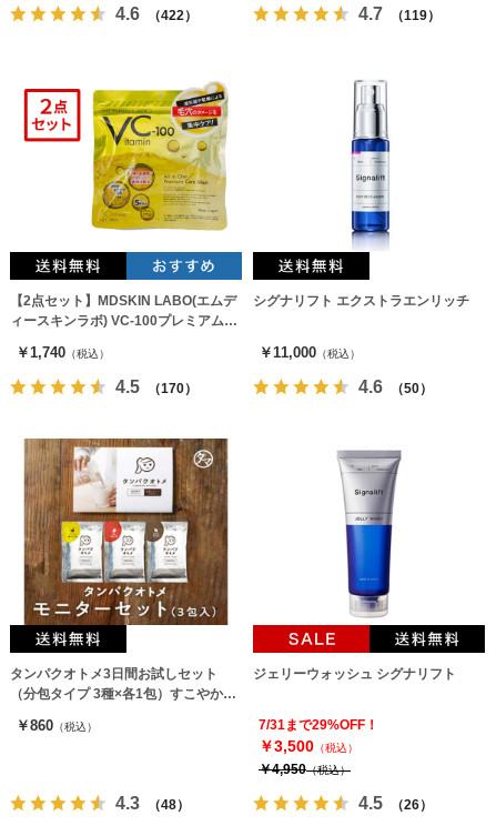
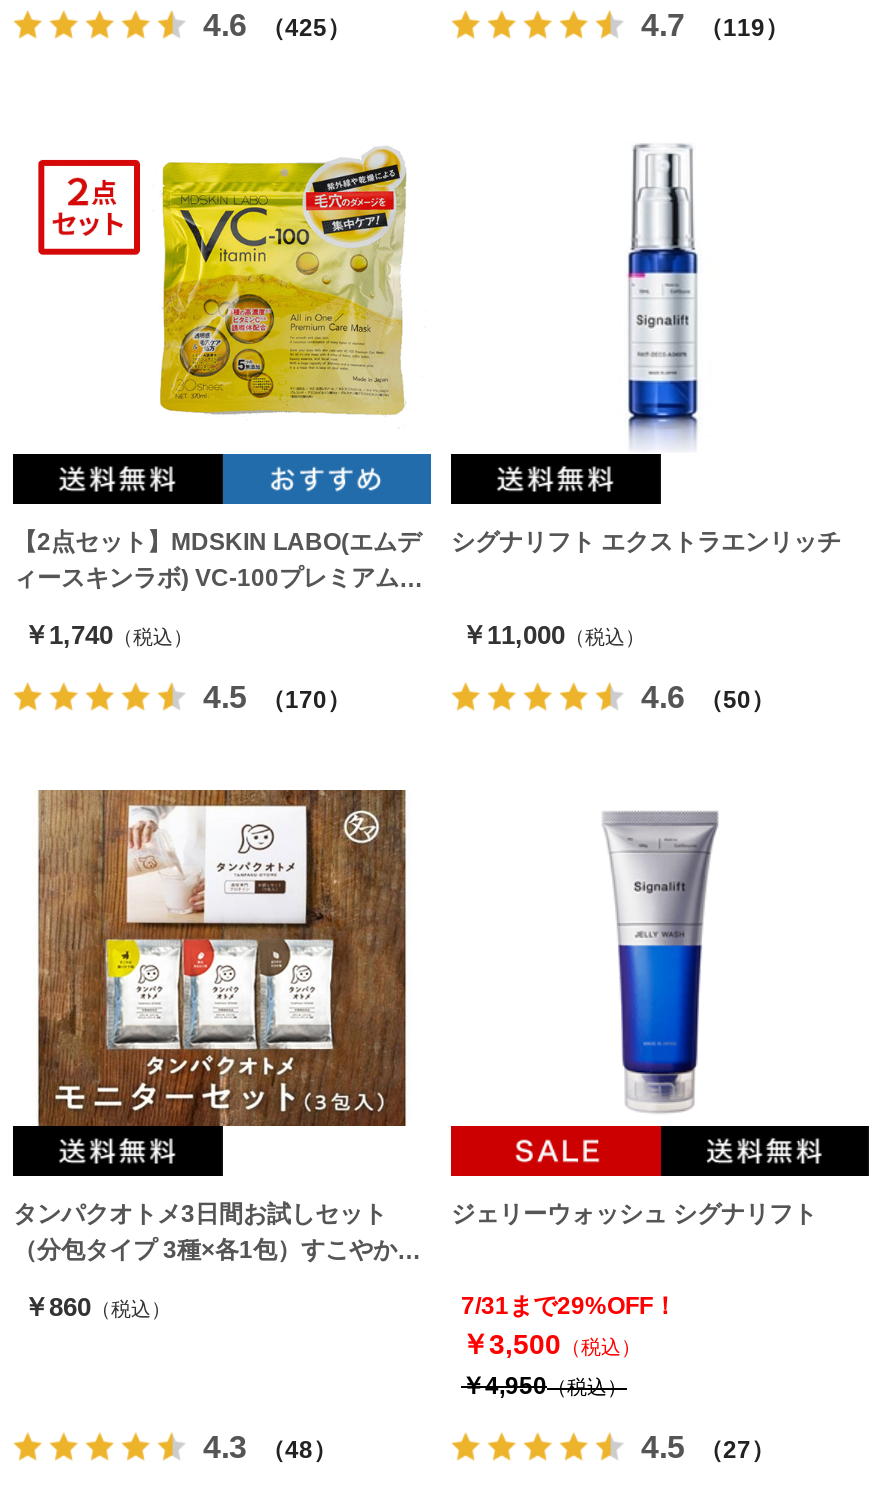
[115,5,198,24] 4.6 （422） -> [203,9,351,43] 4.6 （425）
[358,794,433,813] 4.5 （26） -> [641,1431,775,1465] 4.5 （27）

